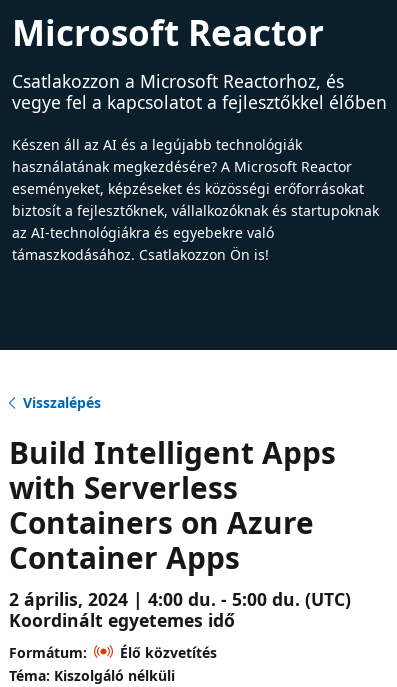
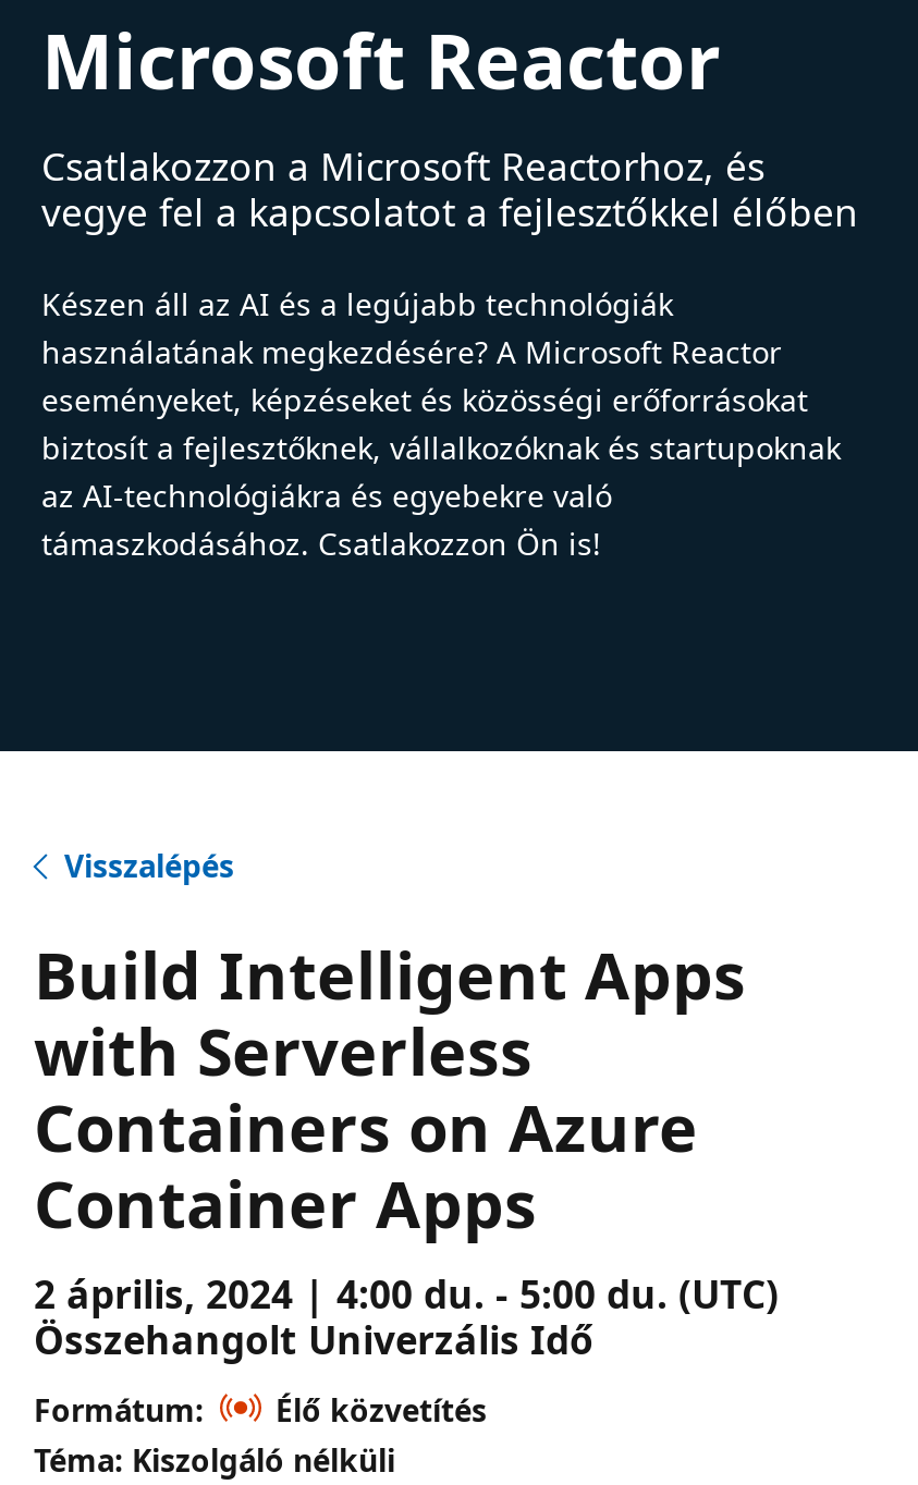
[8,608,234,632] Koordinált egyetemes idő -> [34,1313,593,1365] Összehangolt Univerzális Idő

